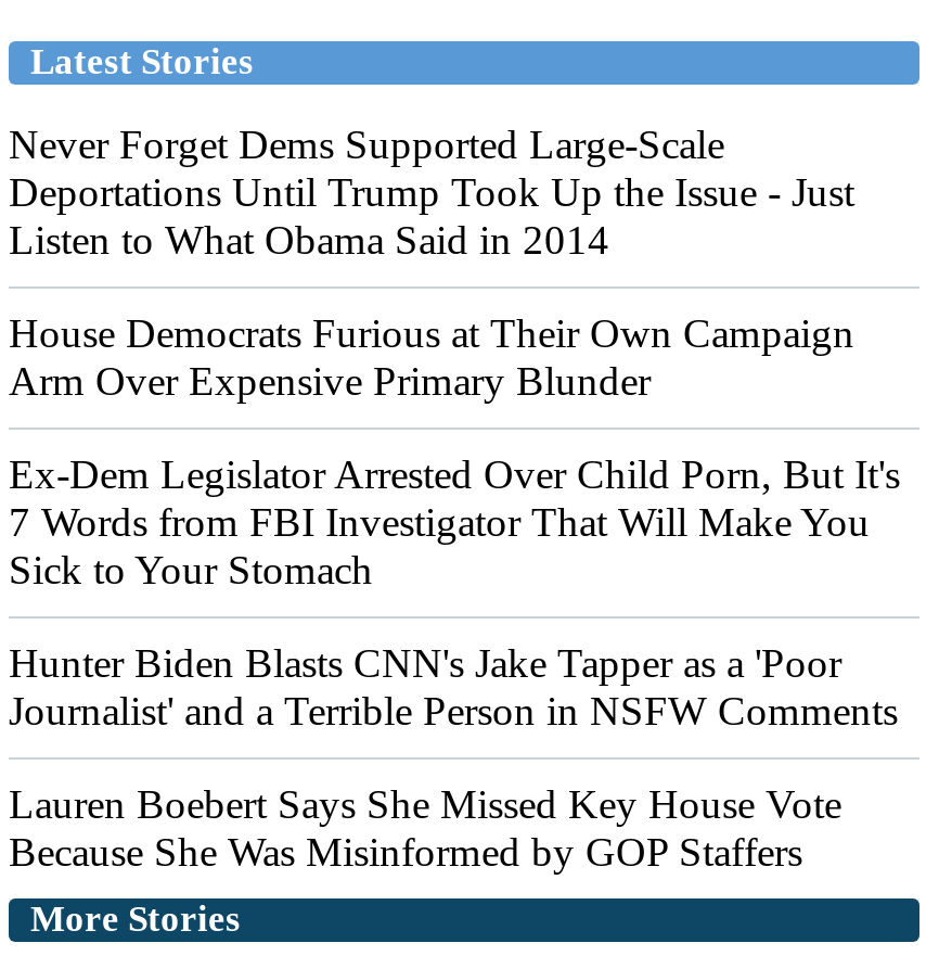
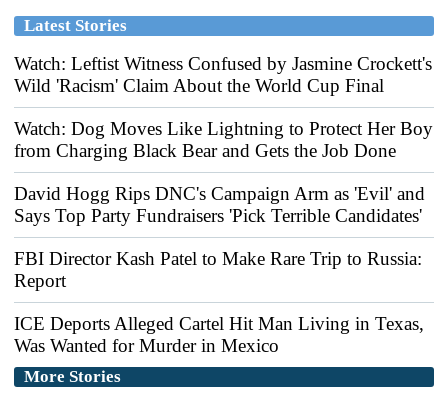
[9,122,854,263] Never Forget Dems Supported Large-Scale | Deportations Until Trump Took Up the Issue - Just | Listen to What Obama Said in 2014 -> [14,53,432,96] Watch: Leftist Witness Confused by Jasmine Crockett's | Wild 'Racism' Claim About the World Cup Final
[9,311,854,404] House Democrats Furious at Their Own Campaign | Arm Over Expensive Primary Blunder -> [14,118,433,161] Watch: Dog Moves Like Lightning to Protect Her Boy | from Charging Black Bear and Gets the Job Done
[9,452,900,593] Ex-Dem Legislator Arrested Over Child Porn, But It's | 7 Words from FBI Investigator That Will Make You | Sick to Your Stomach -> [14,183,425,226] David Hogg Rips DNC's Campaign Arm as 'Evil' and | Says Top Party Fundraisers 'Pick Terrible Candidates'
[9,641,898,734] Hunter Biden Blasts CNN's Jake Tapper as a 'Poor | Journalist' and a Terrible Person in NSFW Comments -> [14,248,422,291] FBI Director Kash Patel to Make Rare Trip to Russia: | Report
[9,782,841,875] Lauren Boebert Says She Missed Key House Vote | Because She Was Misinformed by GOP Staffers -> [14,313,424,356] ICE Deports Alleged Cartel Hit Man Living in Texas, | Was Wanted for Murder in Mexico

